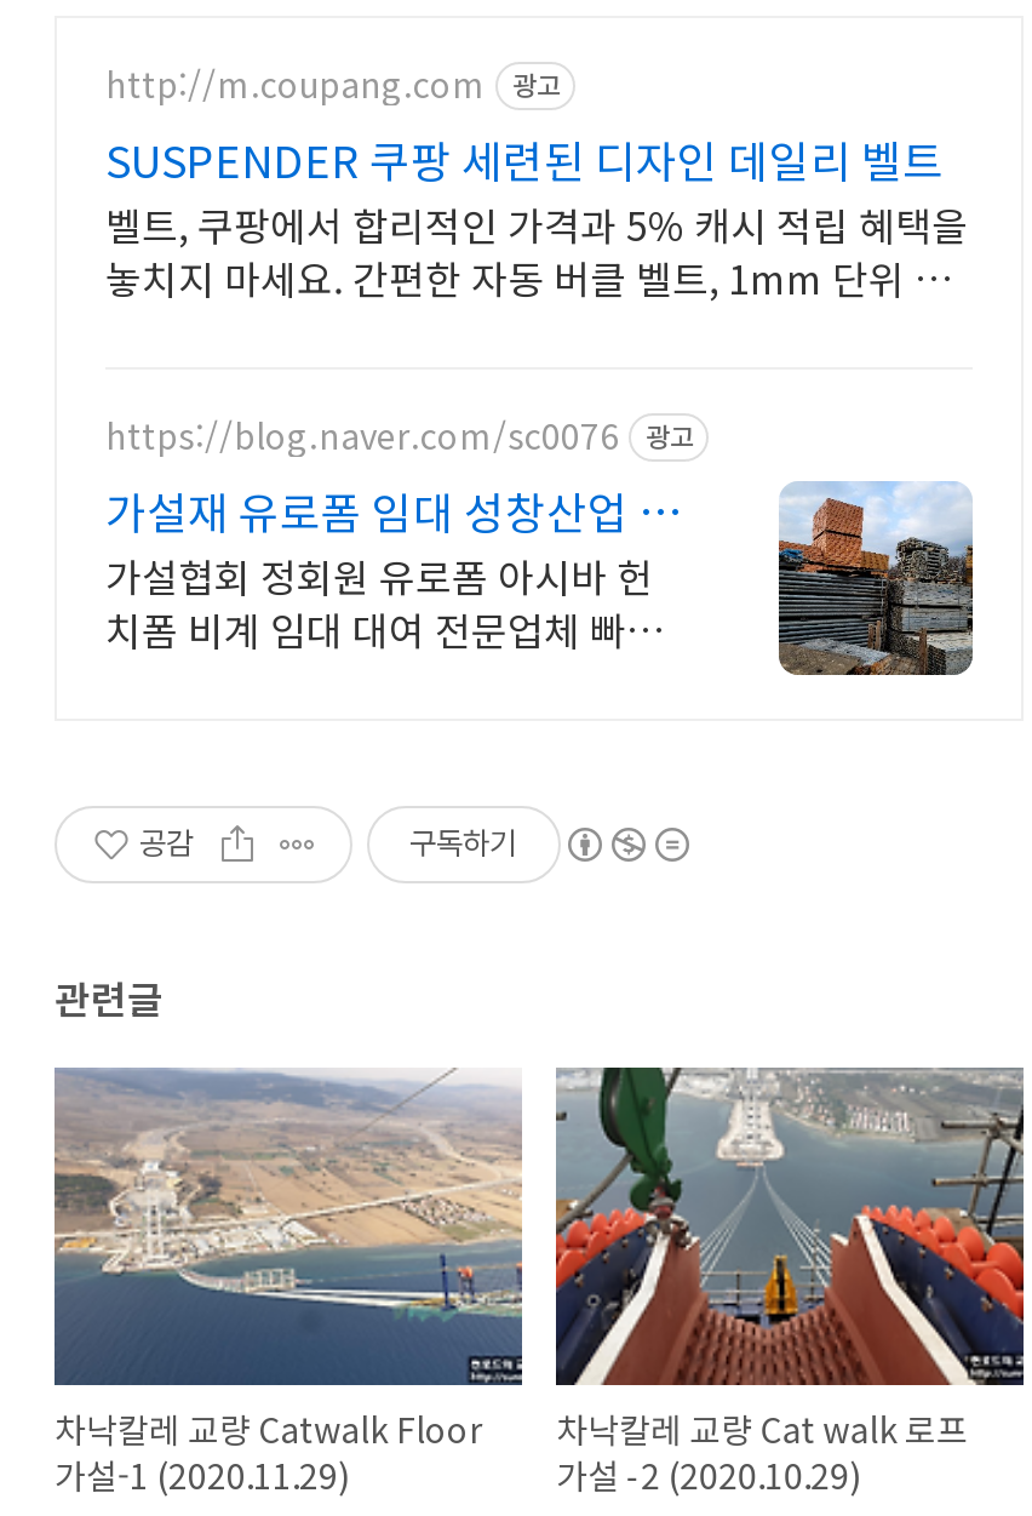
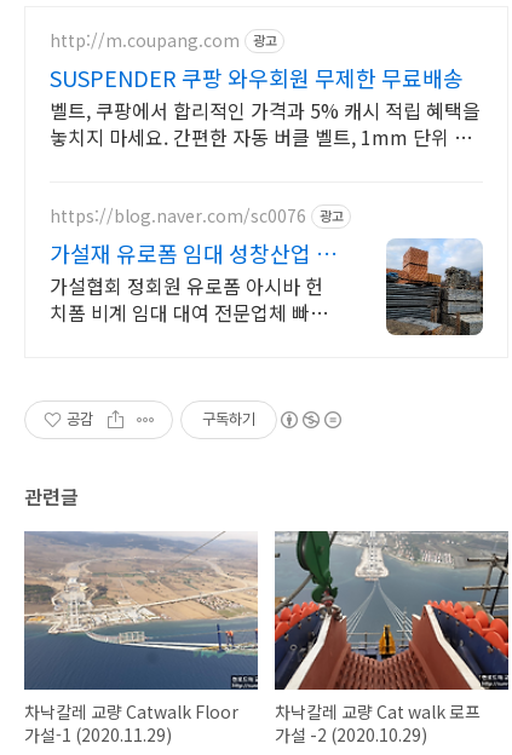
[105,126,944,189] SUSPENDER 쿠팡 세련된 디자인 데일리 벨트 -> [50,61,464,93] SUSPENDER 쿠팡 와우회원 무제한 무료배송

